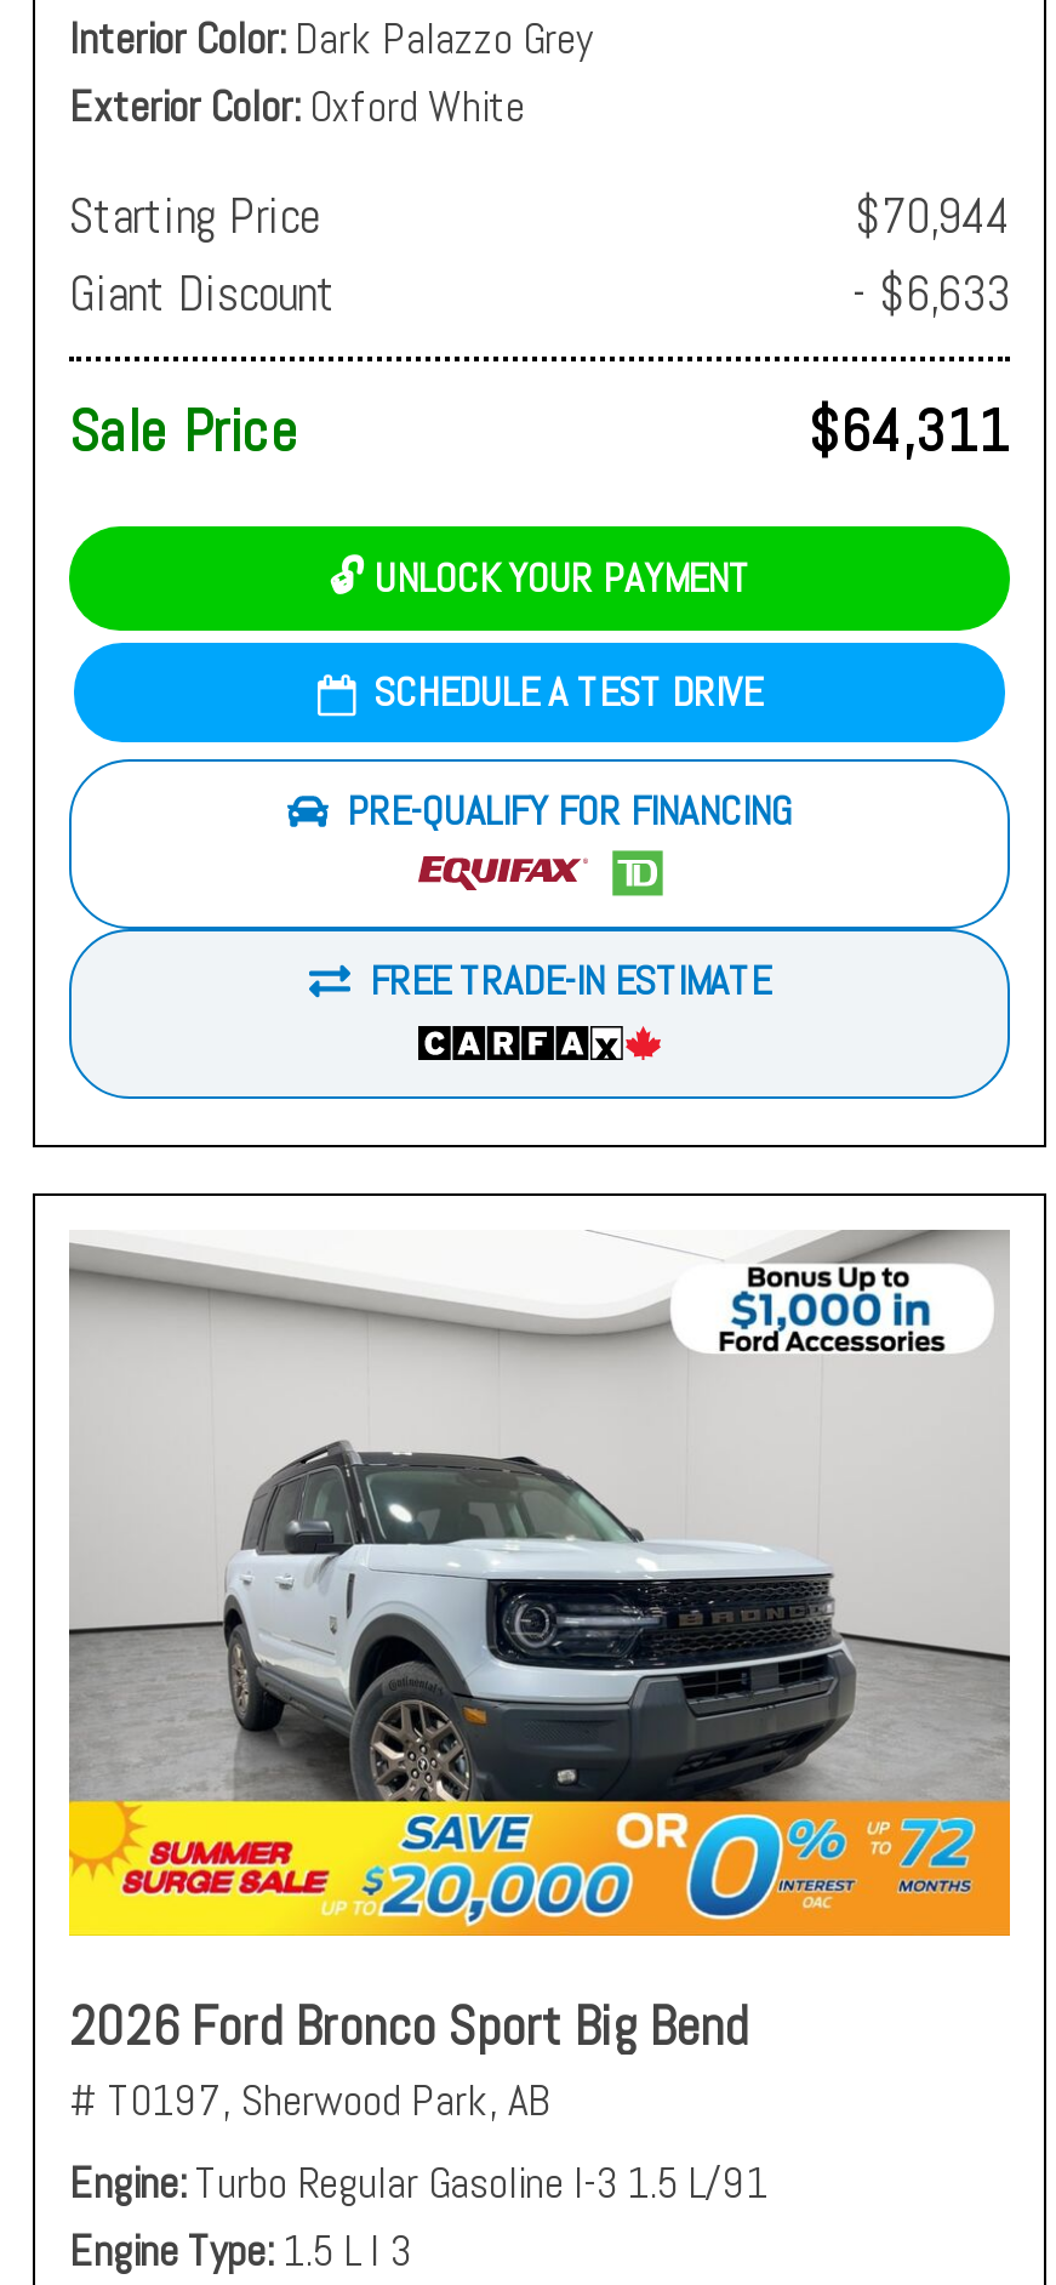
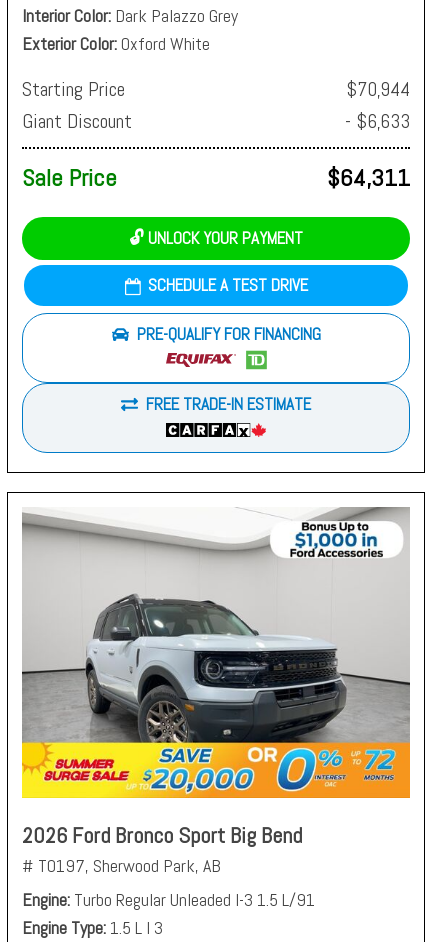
[69,2154,767,2210] Engine Turbo Regular Gasoline I-3 1.5 L/91 -> [22,888,315,911] Engine Turbo Regular Unleaded I-3 1.5 L/91

